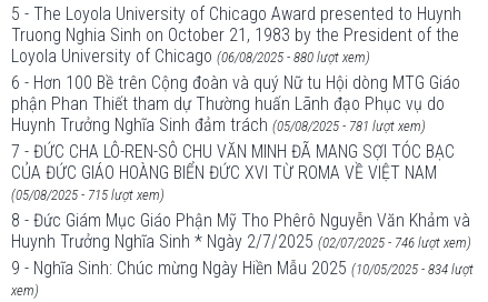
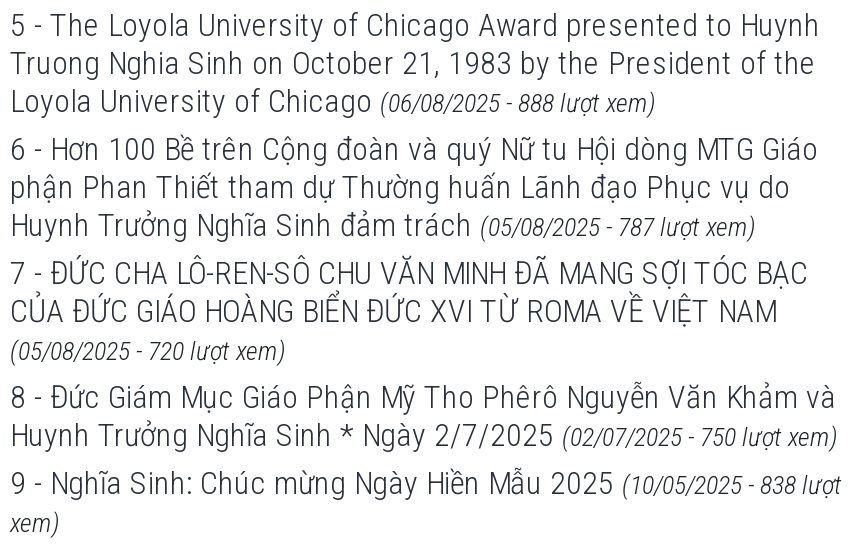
[11,46,370,67] Loyola University of Chicago (06/08/2025 - 880 lượt xem) -> [10,82,656,120] Loyola University of Chicago (06/08/2025 - 888 lượt xem)
[11,114,426,135] Huynh Trưởng Nghĩa Sinh đảm trách (05/08/2025 - 781 lượt xem) -> [10,206,756,244] Huynh Trưởng Nghĩa Sinh đảm trách (05/08/2025 - 787 lượt xem)
[11,187,165,203] (05/08/2025 - 715 lượt xem) -> [10,336,286,366] (05/08/2025 - 720 lượt xem)
[11,231,471,252] Huynh Trưởng Nghĩa Sinh * Ngày 2/7/2025 (02/07/2025 - 746 lượt xem) -> [10,416,838,454] Huynh Trưởng Nghĩa Sinh * Ngày 2/7/2025 (02/07/2025 - 750 lượt xem)
[11,258,474,279] 9 - Nghĩa Sinh: Chúc mừng Ngày Hiền Mẫu 2025 (10/05/2025 - 834 lượt -> [10,464,842,502] 9 - Nghĩa Sinh: Chúc mừng Ngày Hiền Mẫu 2025 (10/05/2025 - 838 lượt

